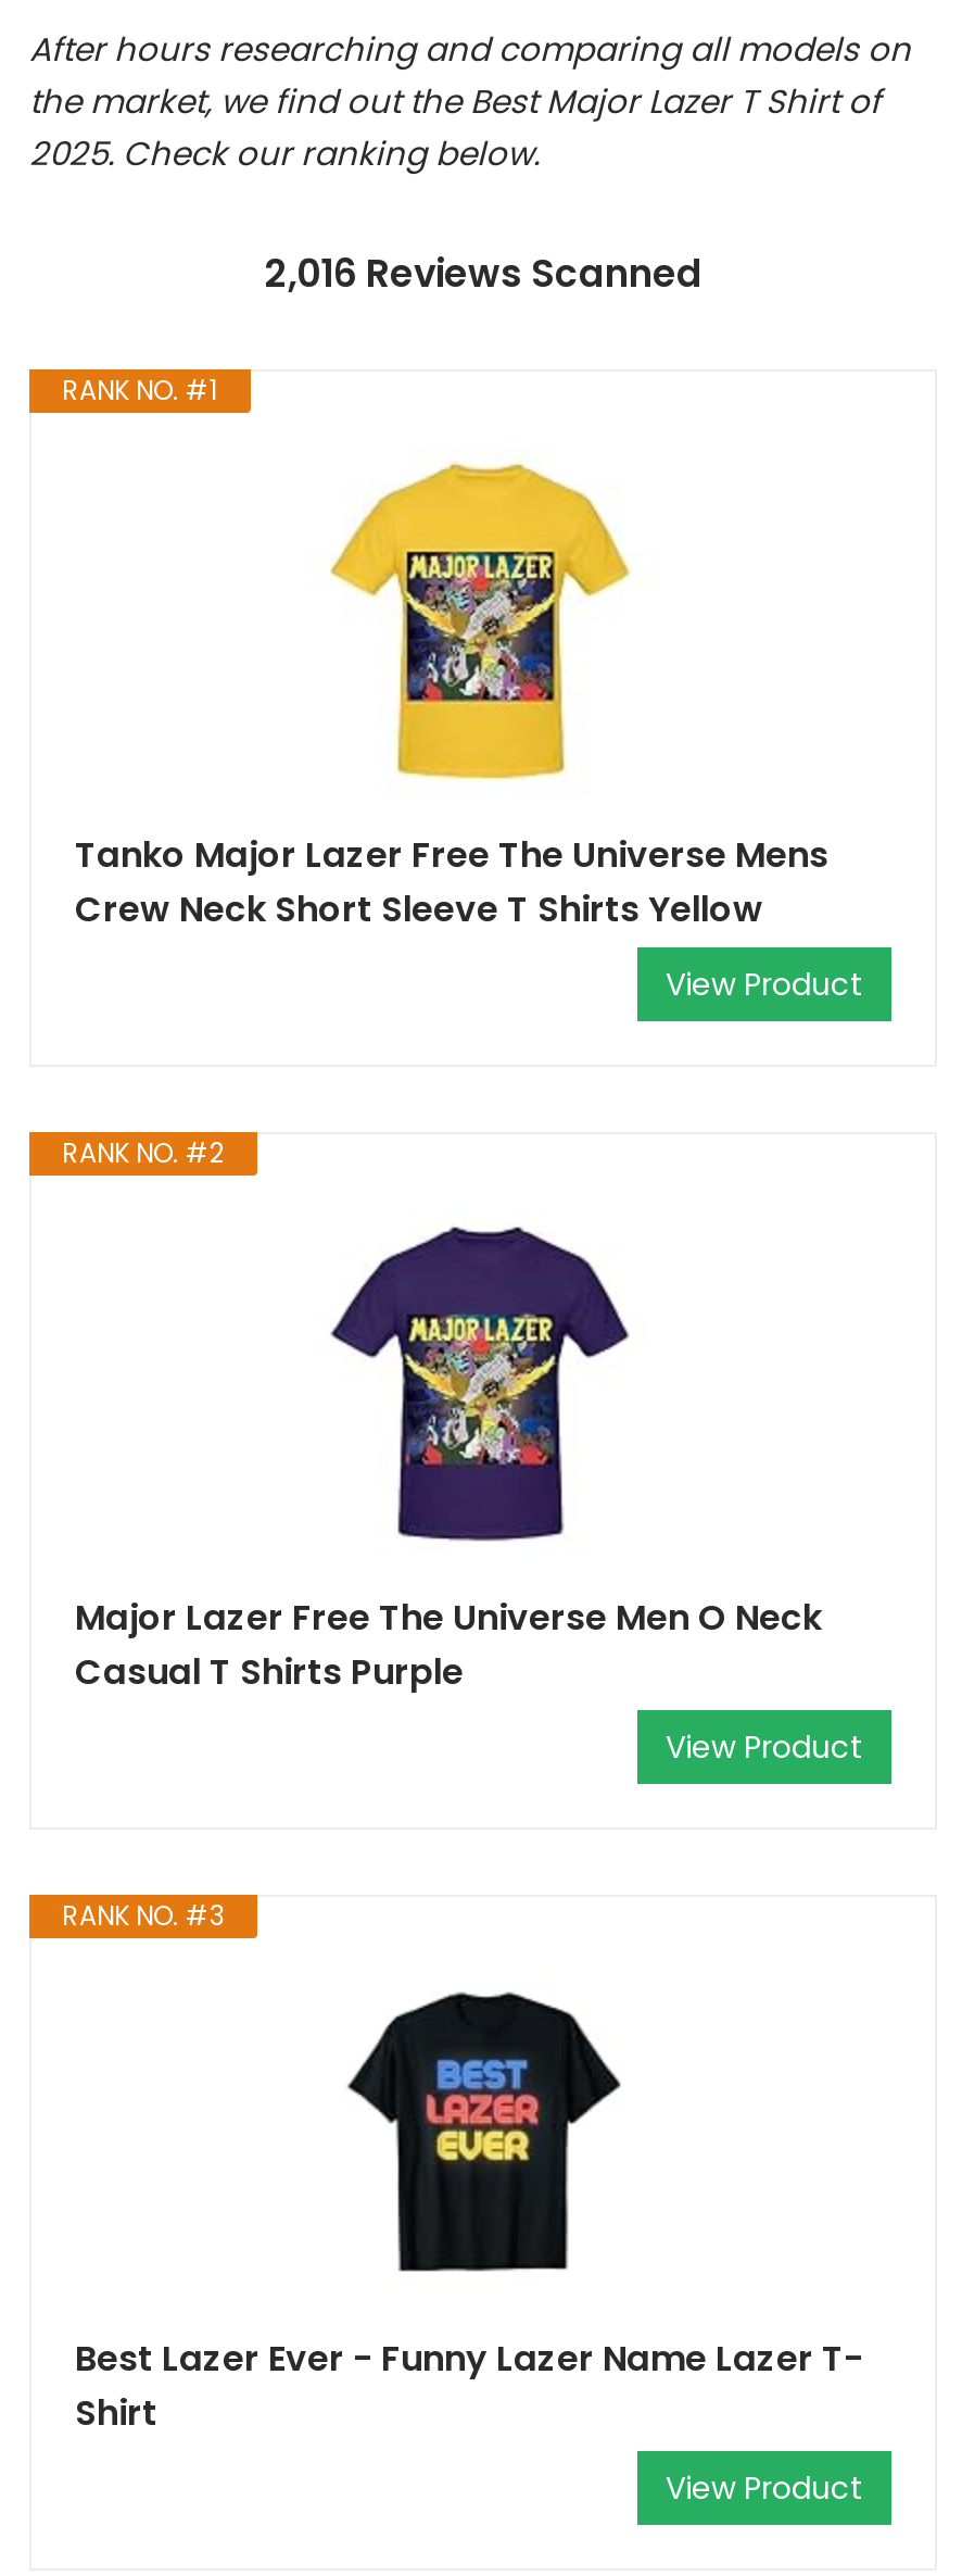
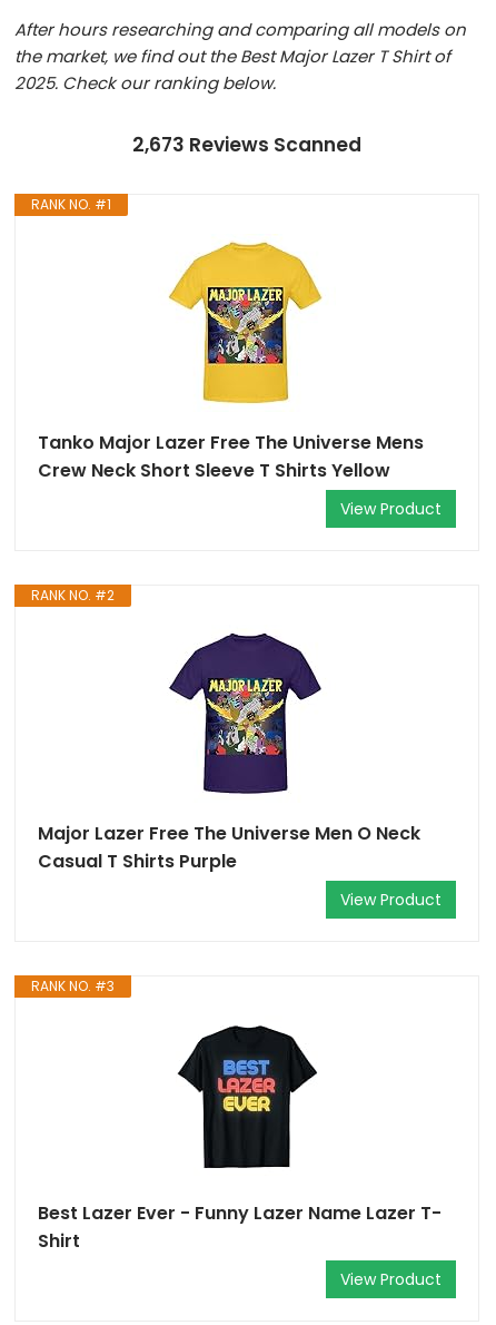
[264,248,702,300] 2,016 Reviews Scanned -> [132,131,361,158] 2,673 Reviews Scanned

